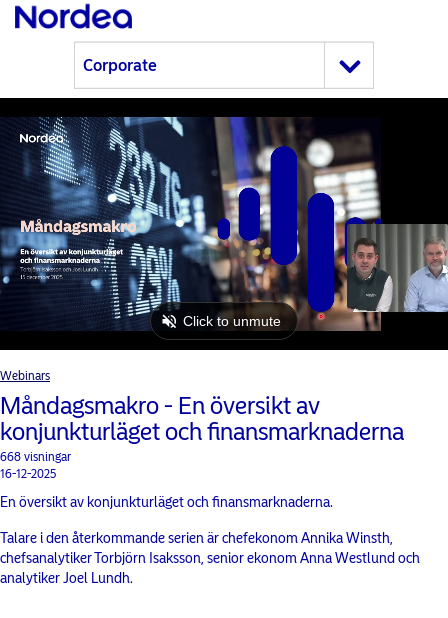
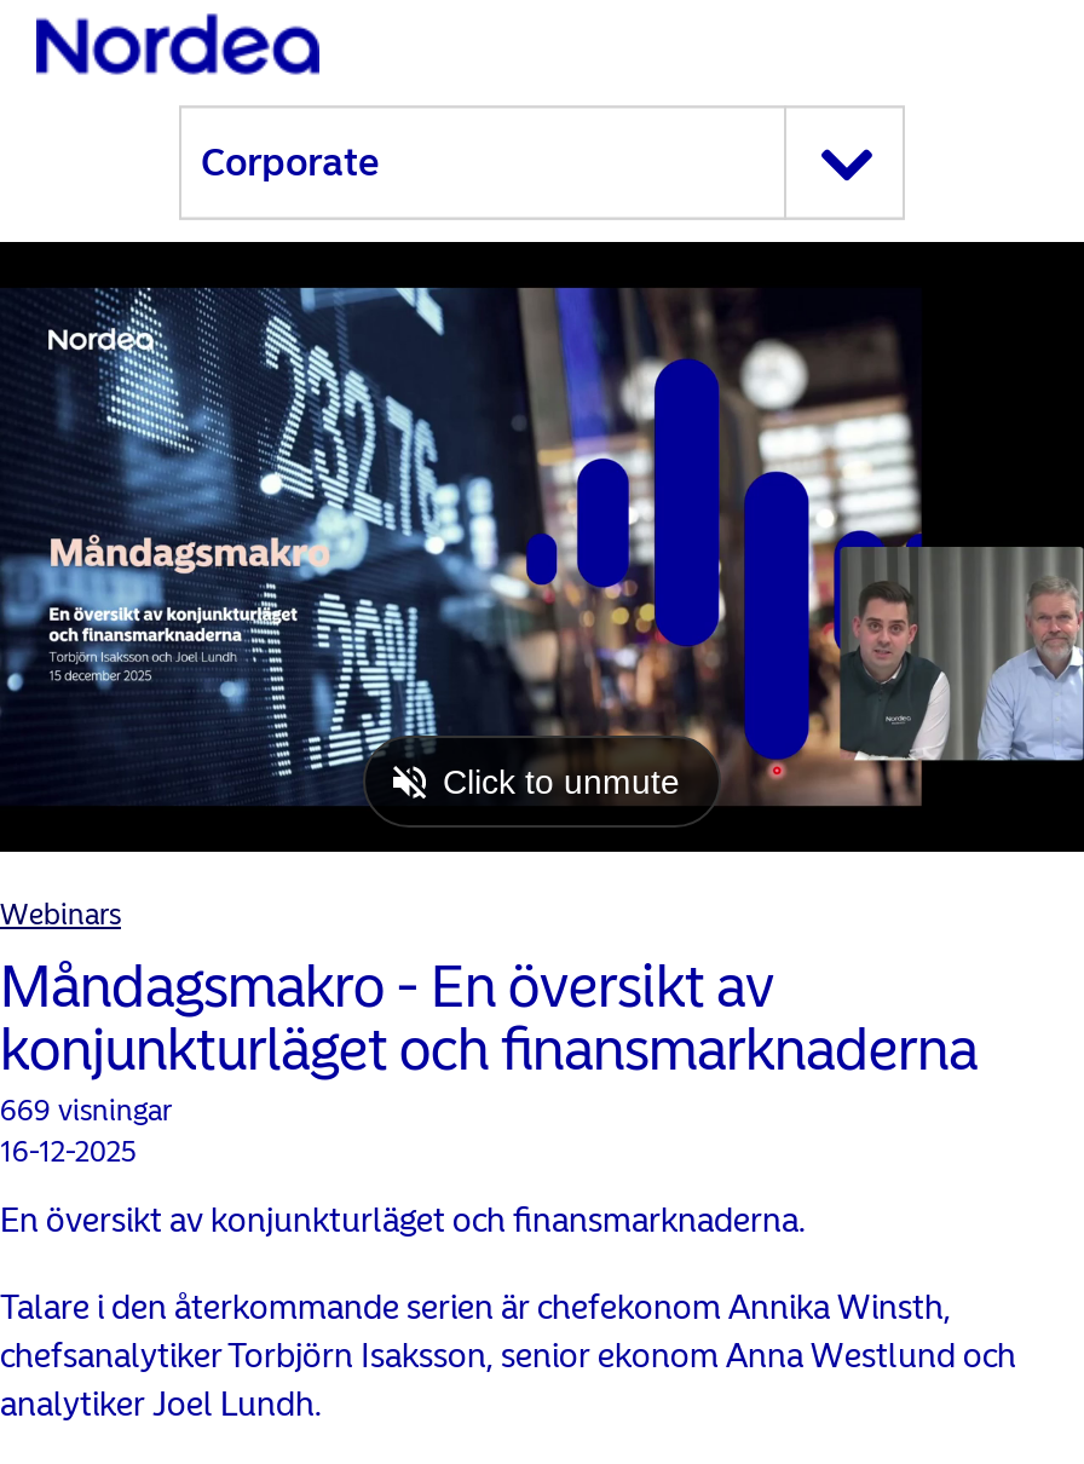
[0,450,71,464] 668 visningar -> [0,1094,172,1128] 669 visningar

